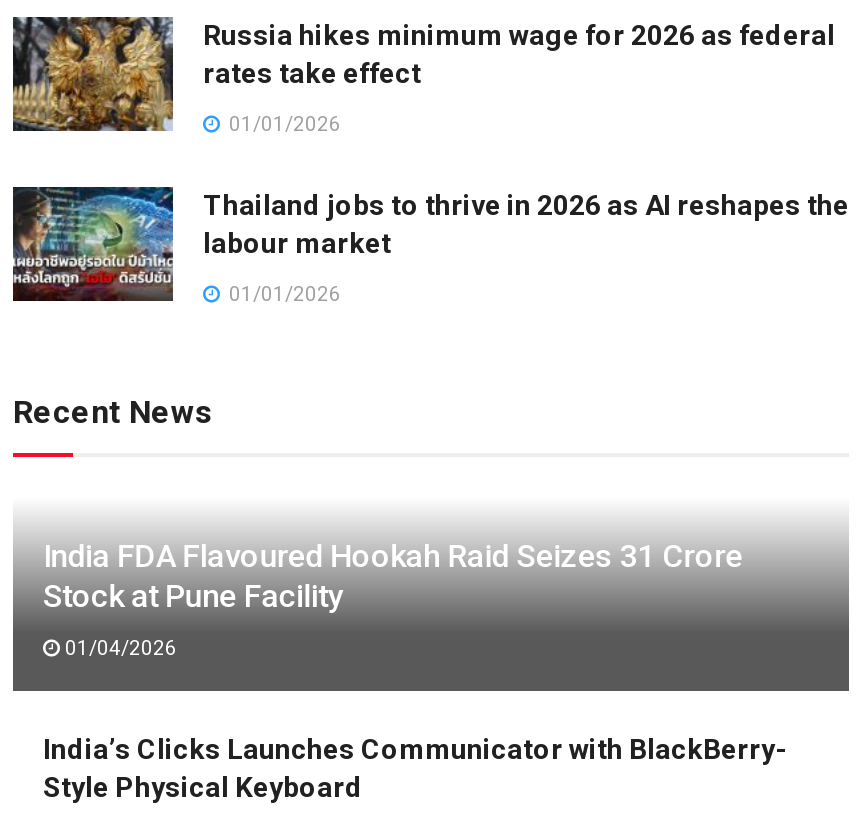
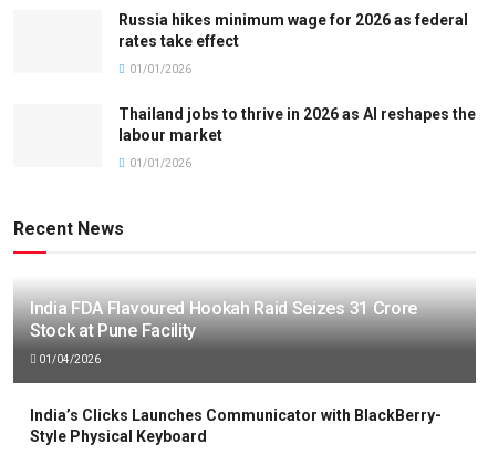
[11,15,175,133] [image] -> none
[11,185,175,303] [image] -> none

